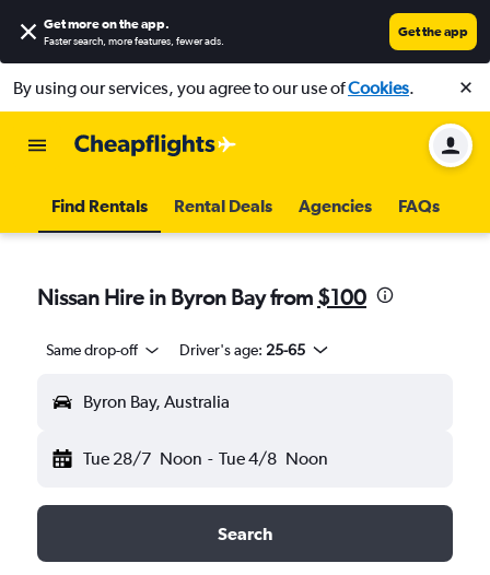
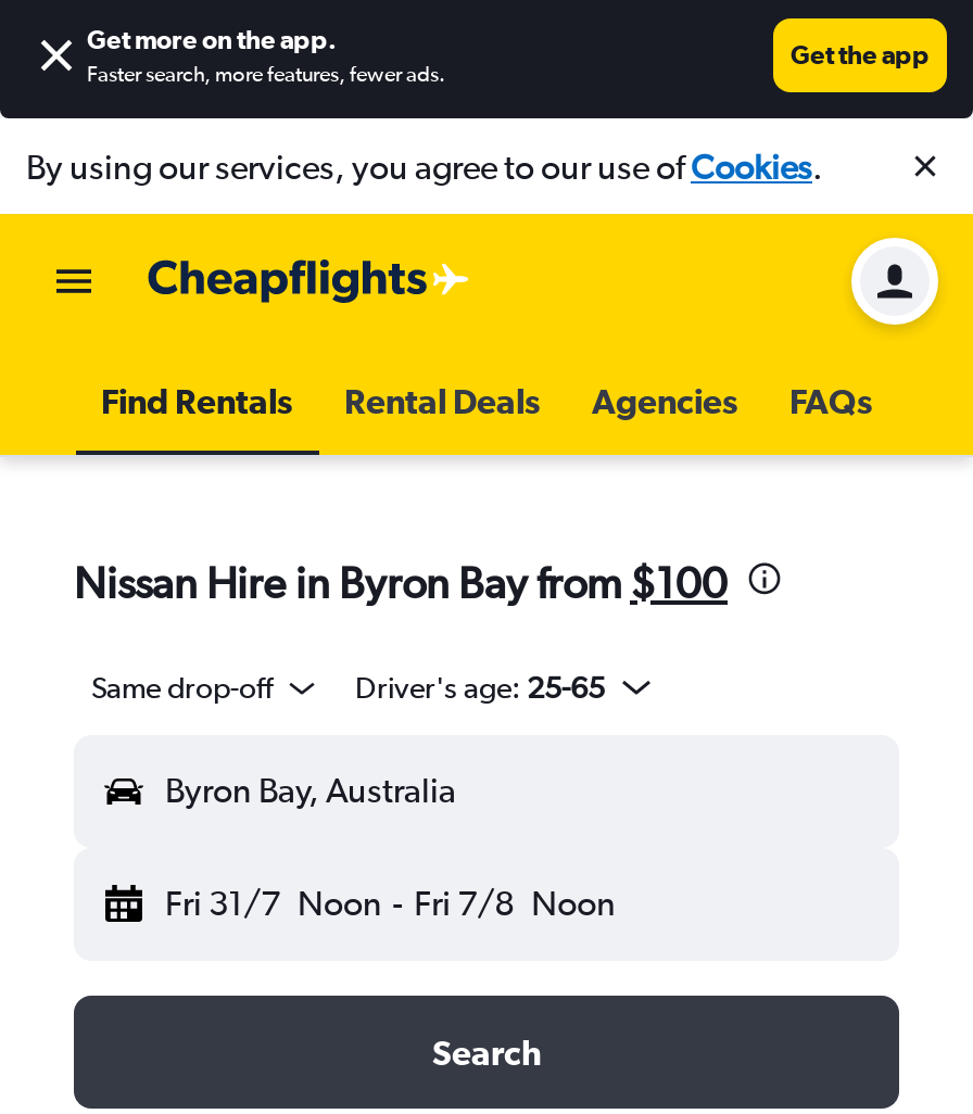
[83,448,328,469] Tue 28/7 Noon - Tue 4/8 Noon -> [165,883,616,924] Fri 31/7 Noon - Fri 7/8 Noon

